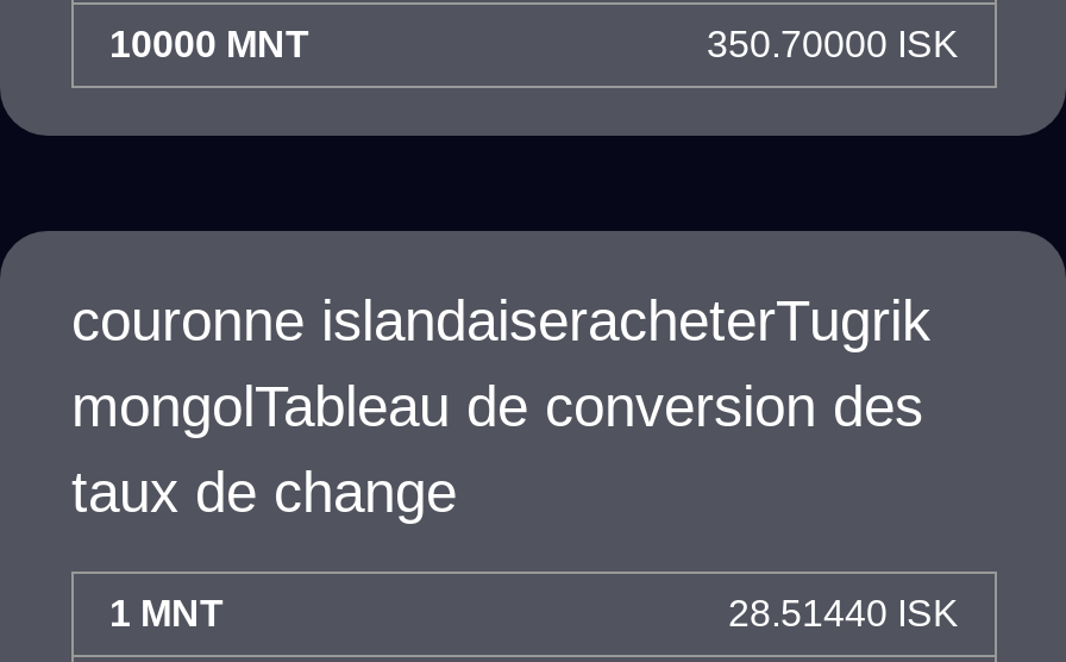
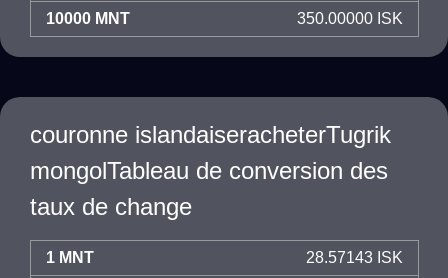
[707,24,959,64] 350.70000 ISK -> [297,10,403,27] 350.00000 ISK
[728,593,959,633] 28.51440 ISK -> [306,249,403,266] 28.57143 ISK

